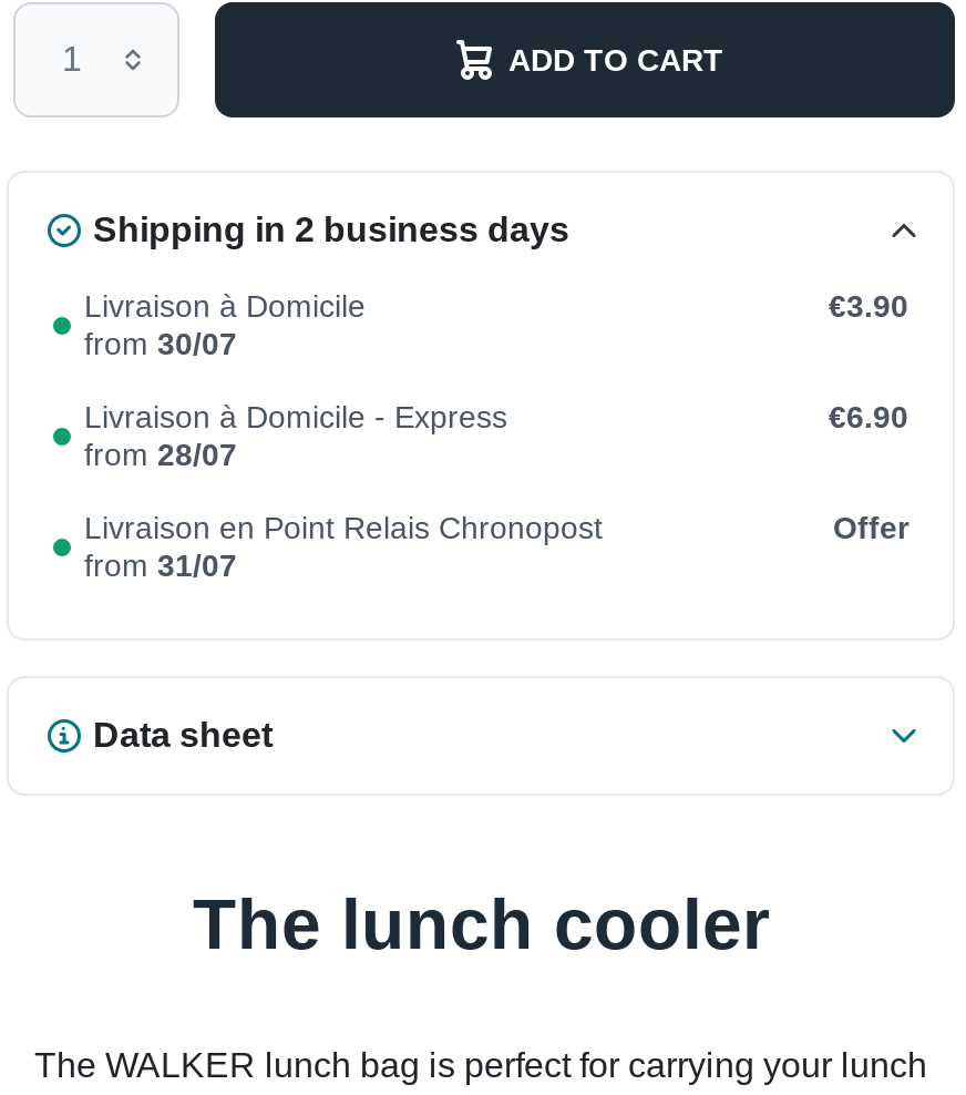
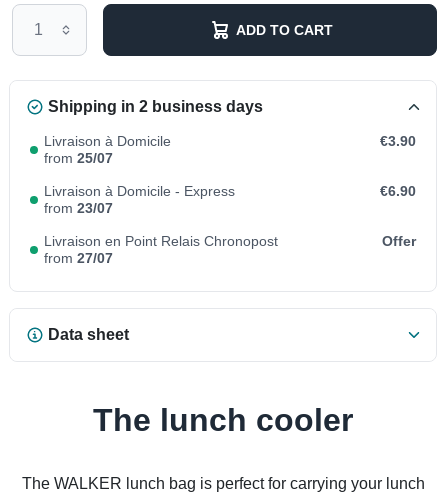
[84,326,237,361] from 30/07 -> [44,150,113,166] from 25/07
[84,437,237,472] from 28/07 -> [44,200,113,216] from 23/07
[84,547,237,583] from 31/07 -> [44,250,113,266] from 27/07

